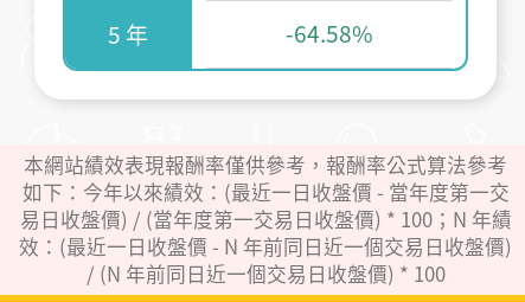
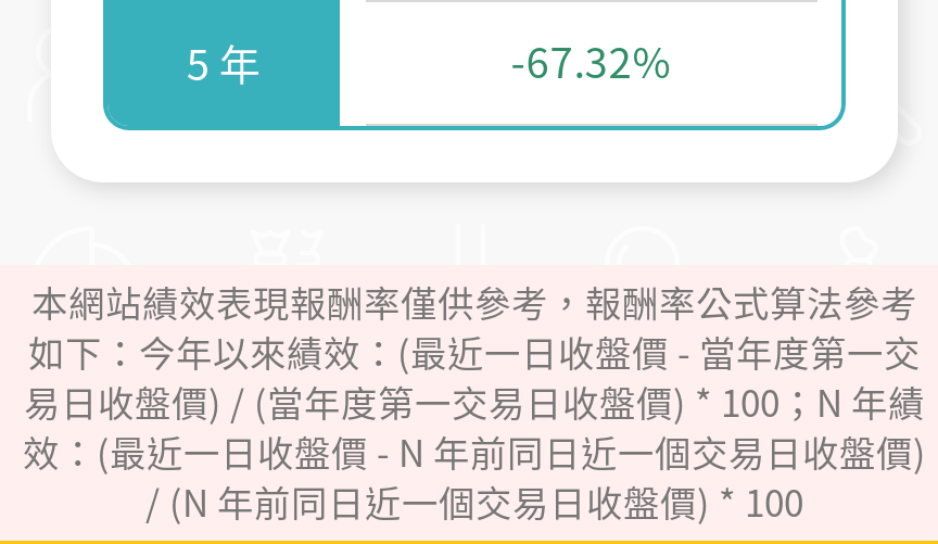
[285,17,373,50] -64.58% -> [511,31,672,92] -67.32%

